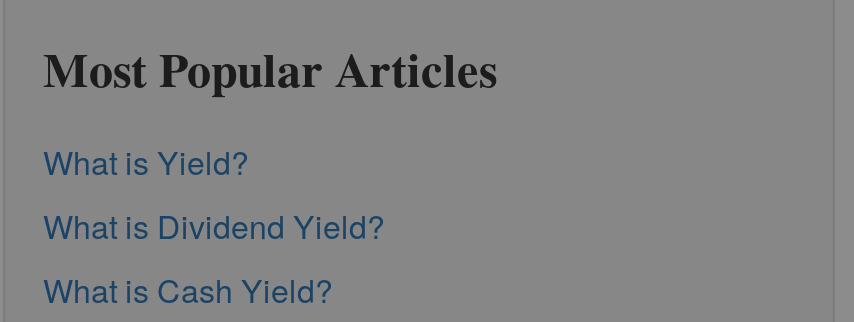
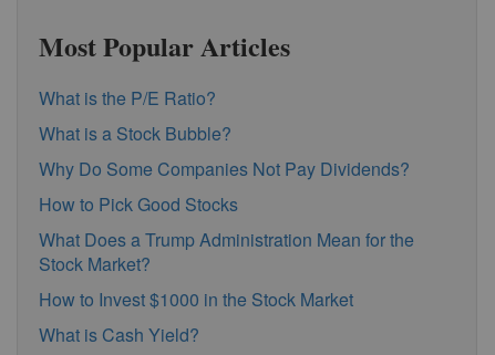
[43,139,385,249] What is Yield? | What is Dividend Yield? -> [39,85,414,312] What is the P/E Ratio? | What is a Stock Bubble? | Why Do Some Companies Not Pay Dividends? | How to Pick Good Stocks | What Does a Trump Administration Mean for the | Stock Market? | How to Invest $1000 in the Stock Market

